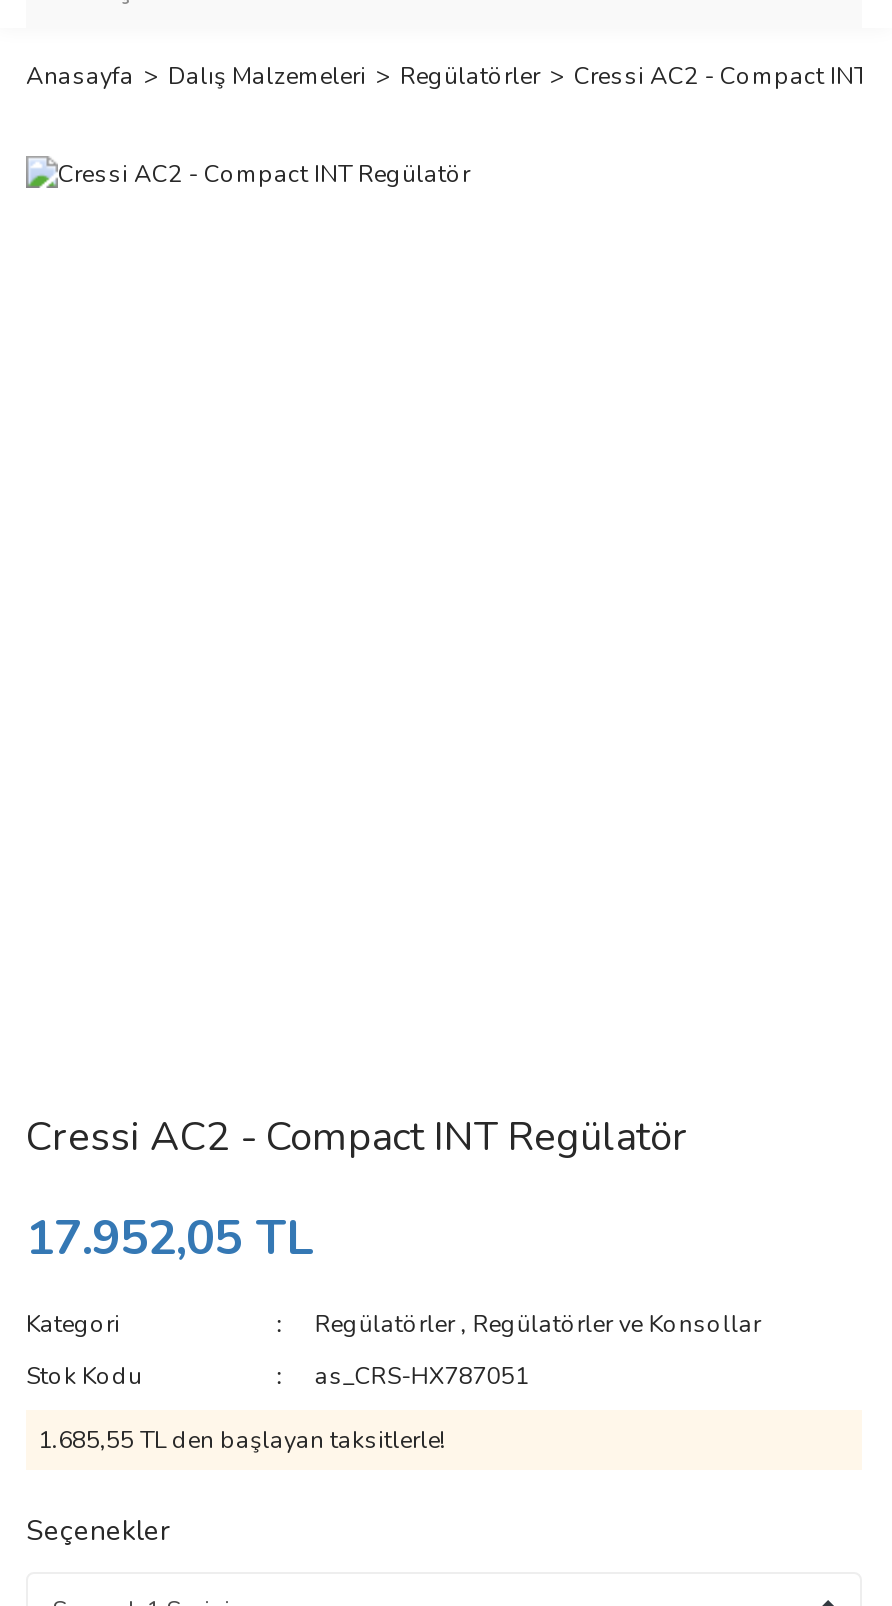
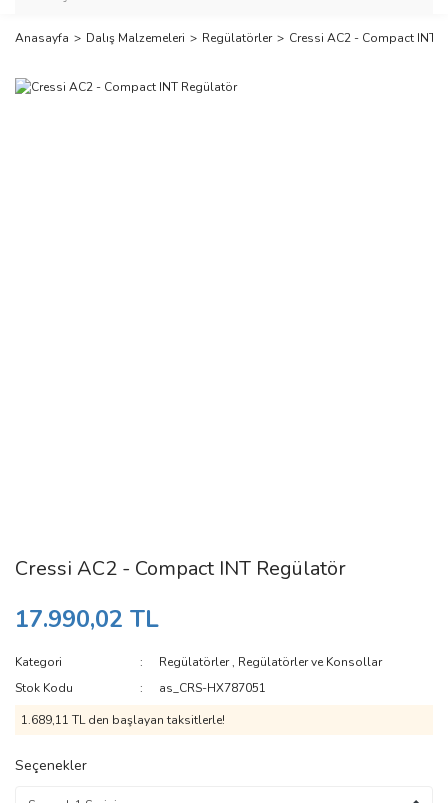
[26,1206,314,1270] 17.952,05 TL -> [15,603,159,635] 17.990,02 TL
[38,1424,446,1456] 1.685,55 TL den başlayan taksitlerle! -> [21,712,225,728] 1.689,11 TL den başlayan taksitlerle!

